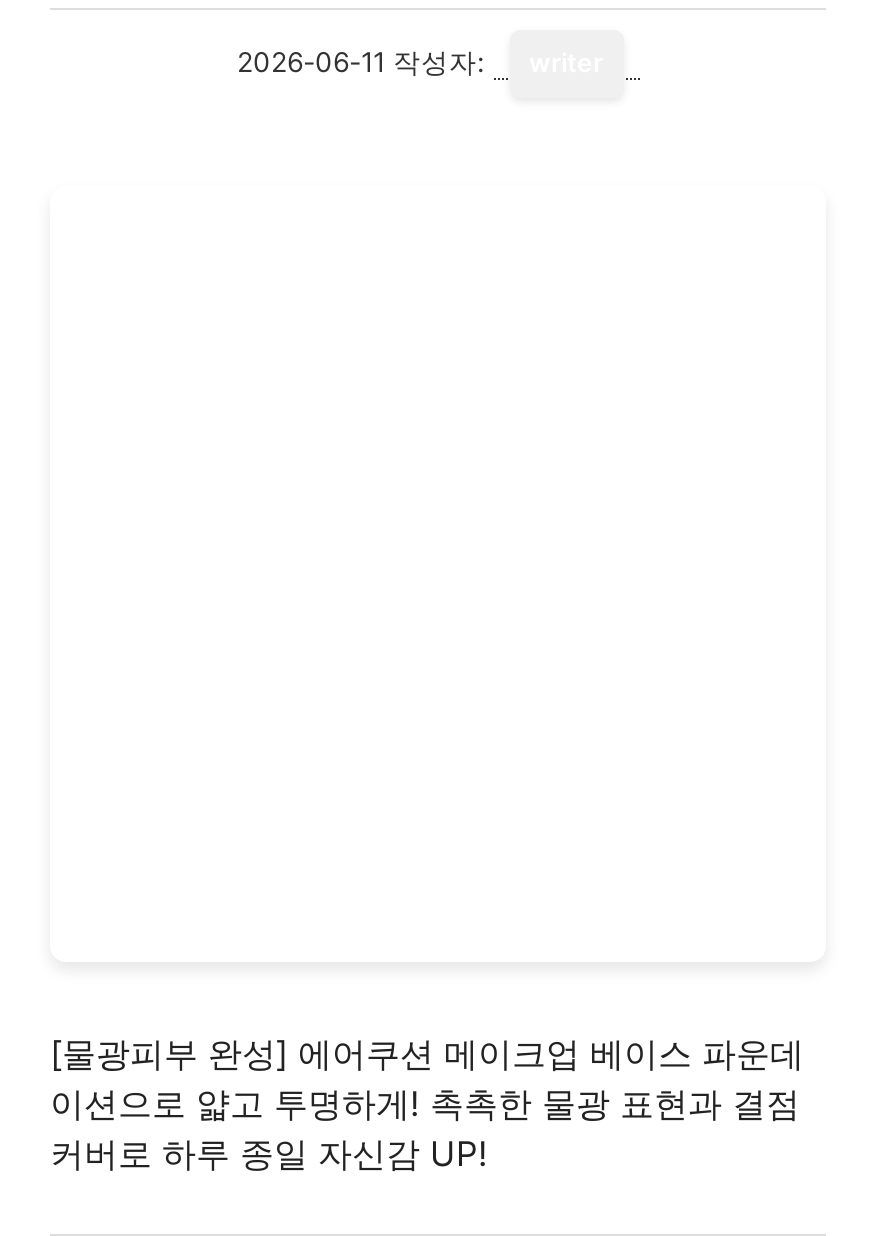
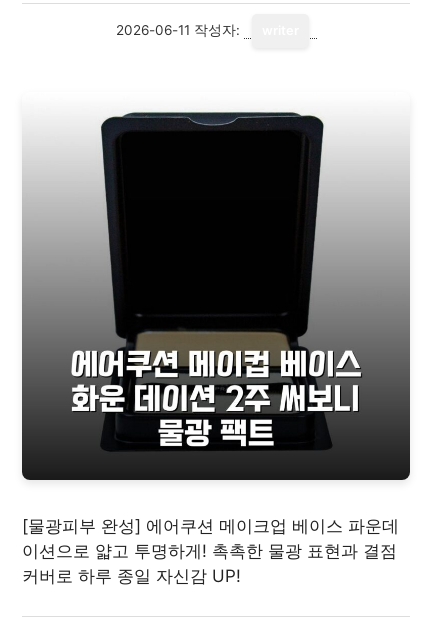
none -> [21,111,411,481] [image]

